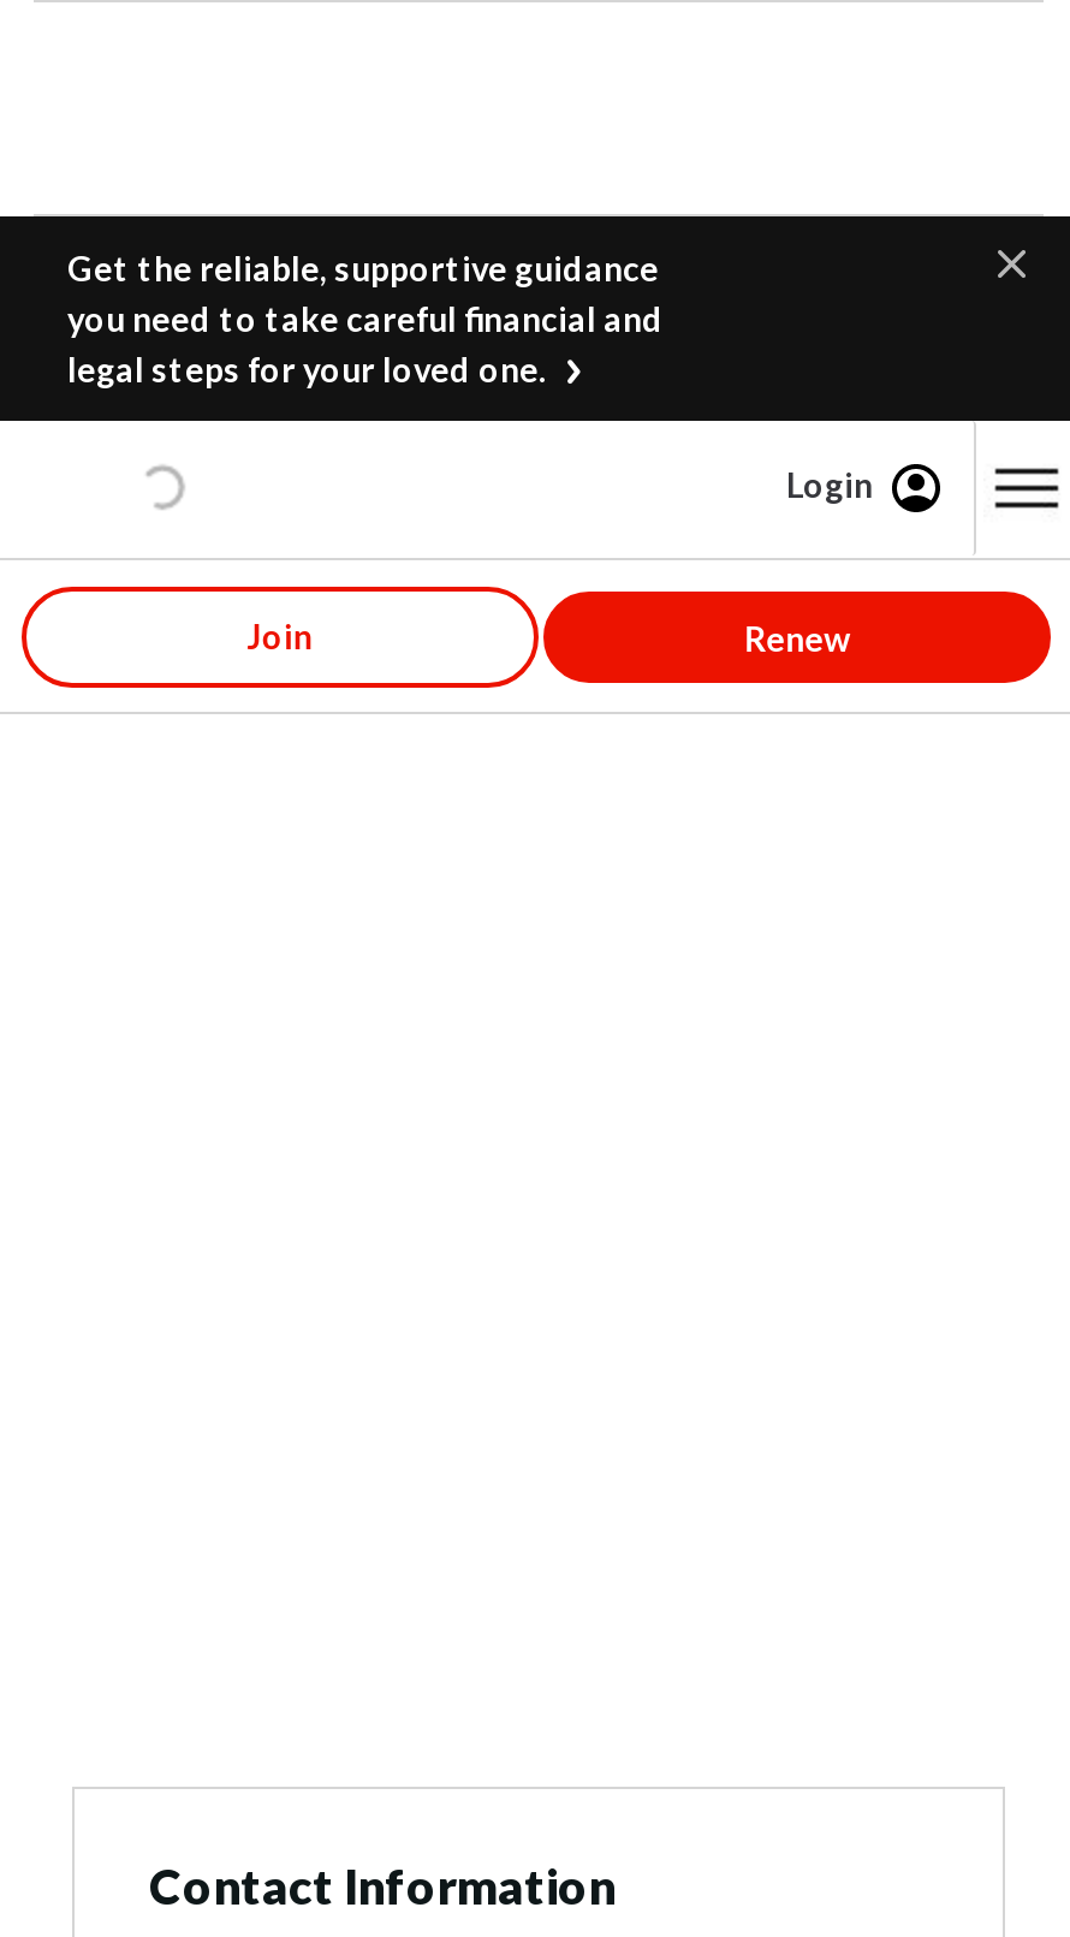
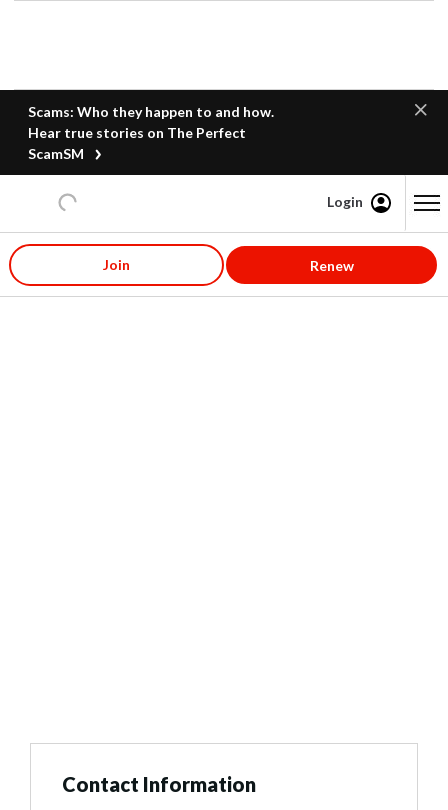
[67,248,664,390] Get the reliable, supportive guidance | you need to take careful financial and | legal steps for your loved one. -> [28,103,274,162] Scams: Who they happen to and how. | Hear true stories on The Perfect | ScamSM

